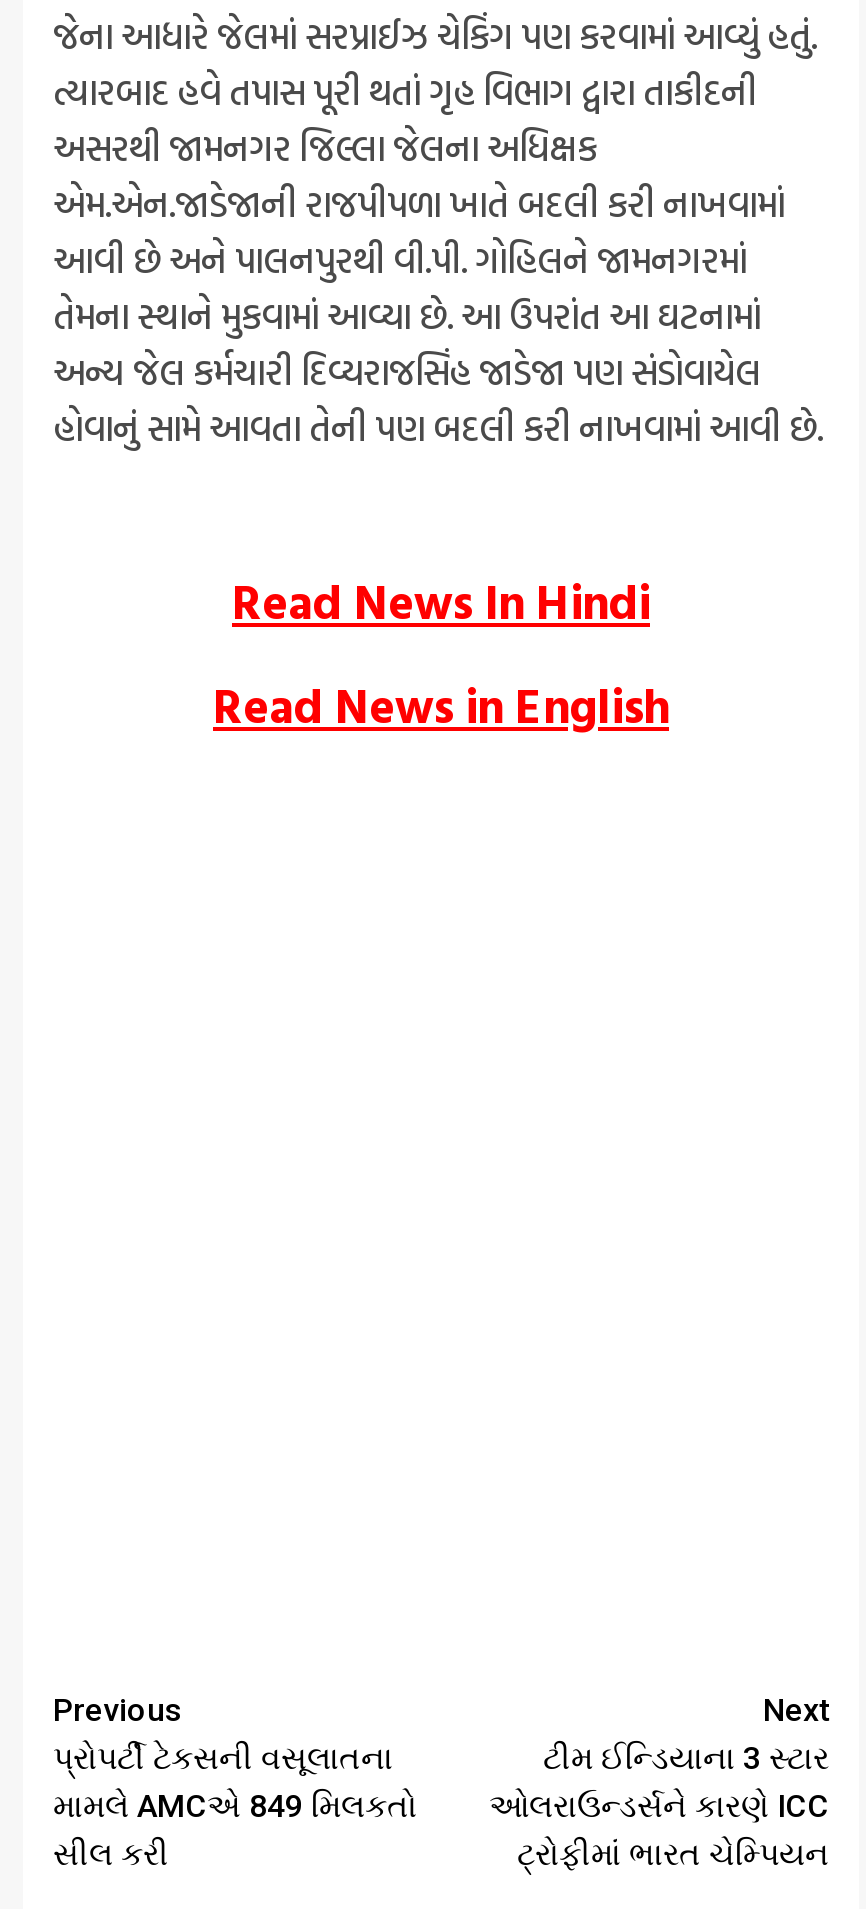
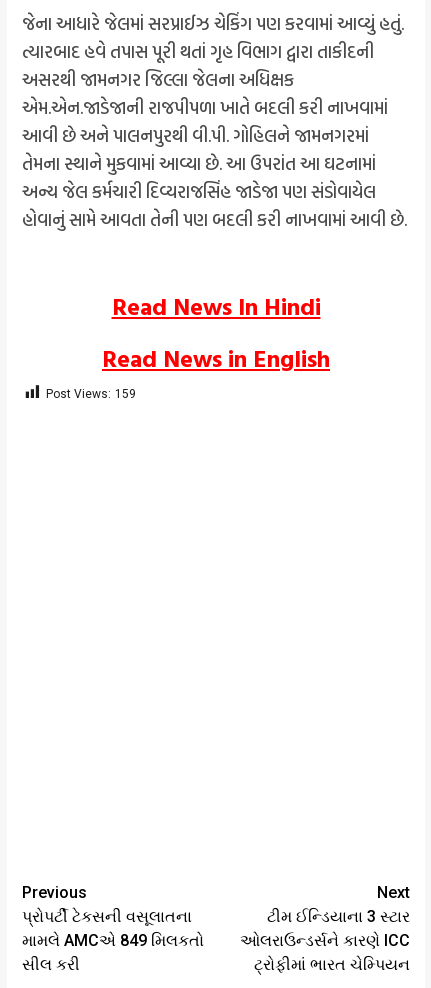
none -> [46,387,136,401] Post Views: 159

